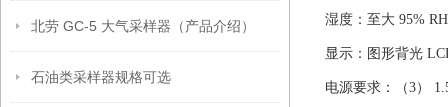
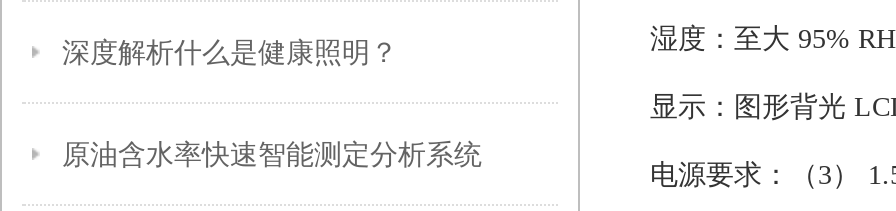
[31,18,255,34] 北劳 GC-5 大气采样器（产品介绍） -> [62,36,398,68] 深度解析什么是健康照明？
[31,69,171,85] 石油类采样器规格可选 -> [62,138,482,170] 原油含水率快速智能测定分析系统

